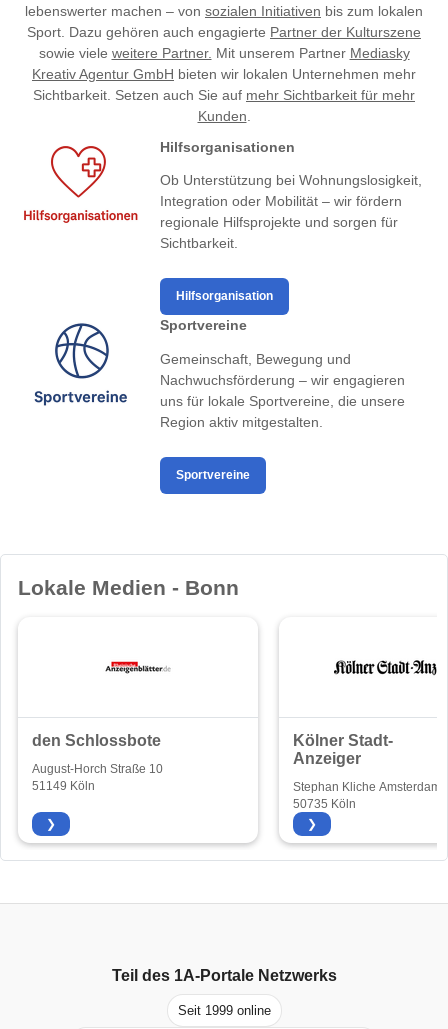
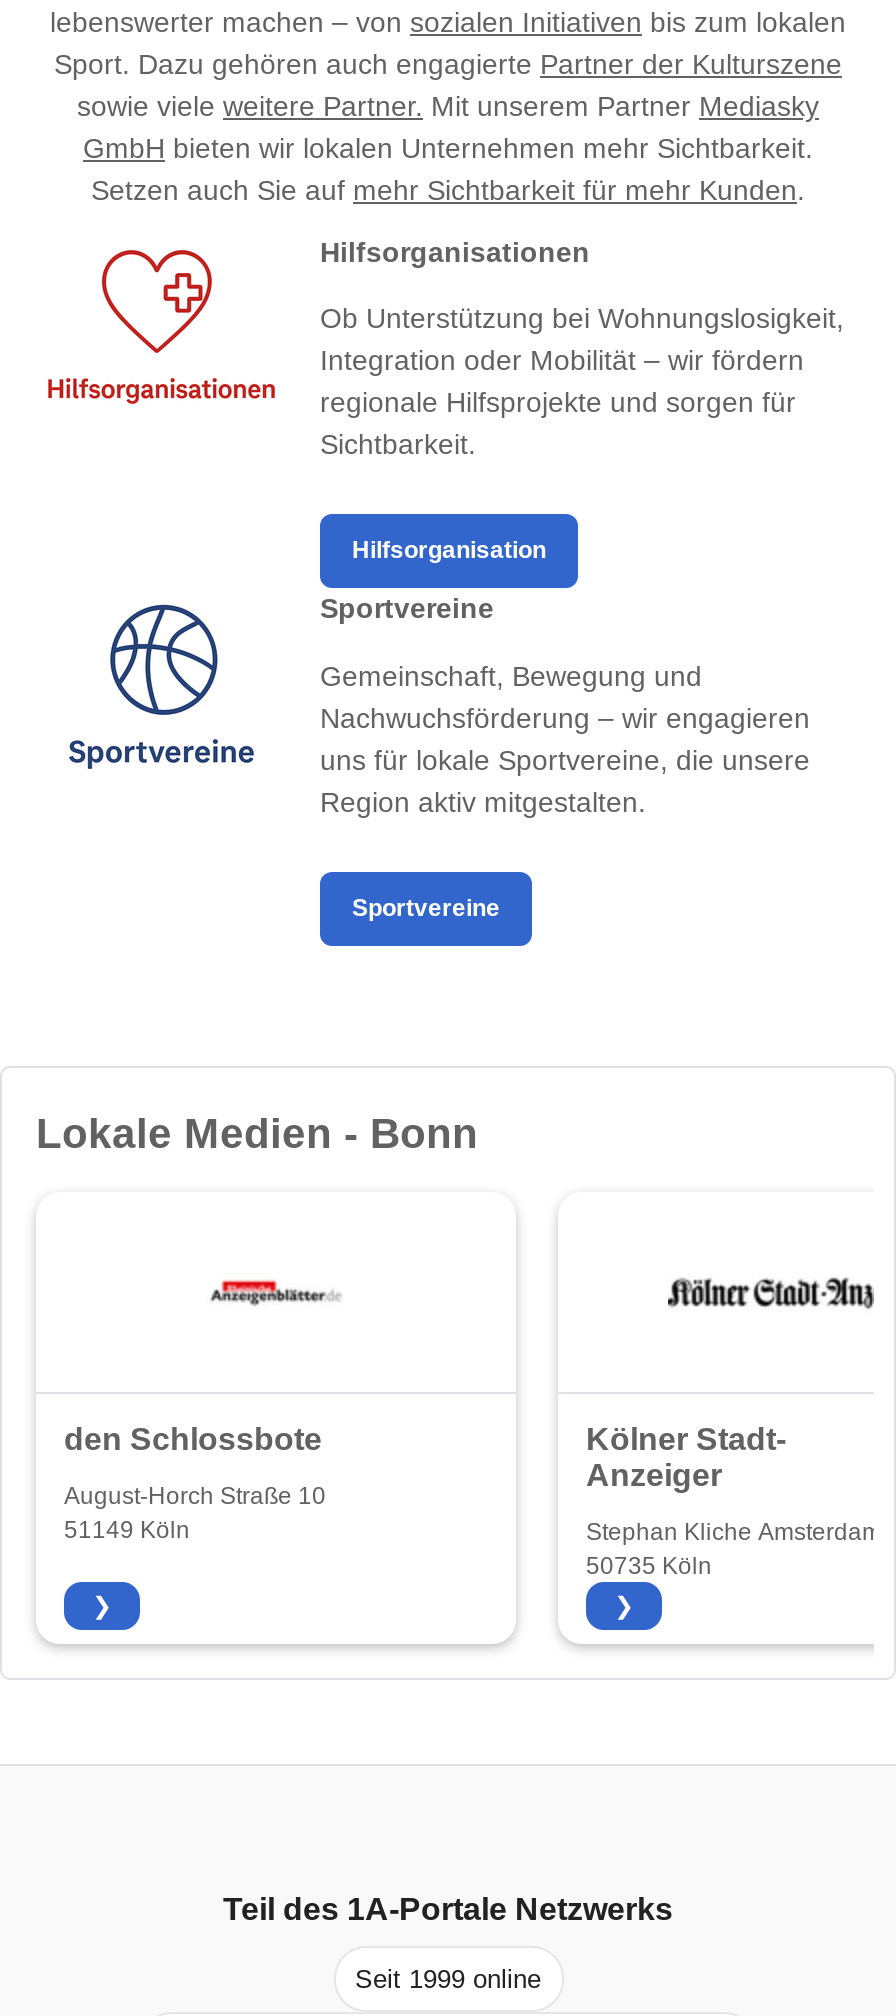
[32,65,416,123] Kreativ Agentur GmbH bieten wir lokalen Unternehmen mehr | Sichtbarkeit. Setzen auch Sie auf mehr Sichtbarkeit für mehr | Kunden. -> [83,131,813,205] GmbH bieten wir lokalen Unternehmen mehr Sichtbarkeit. | Setzen auch Sie auf mehr Sichtbarkeit für mehr Kunden.

